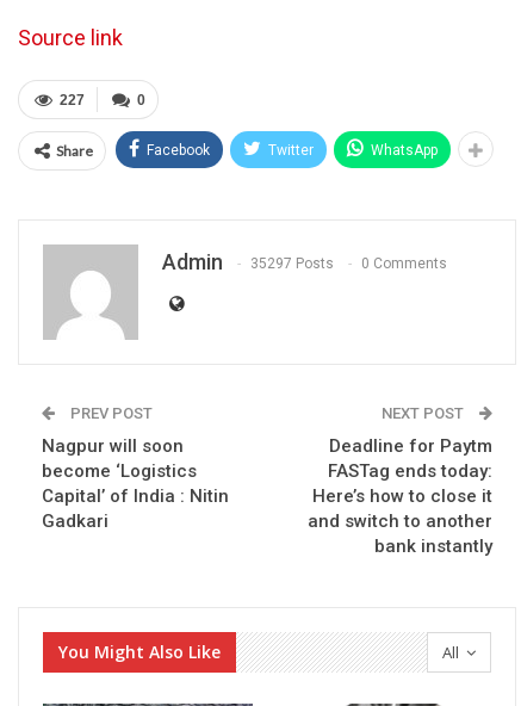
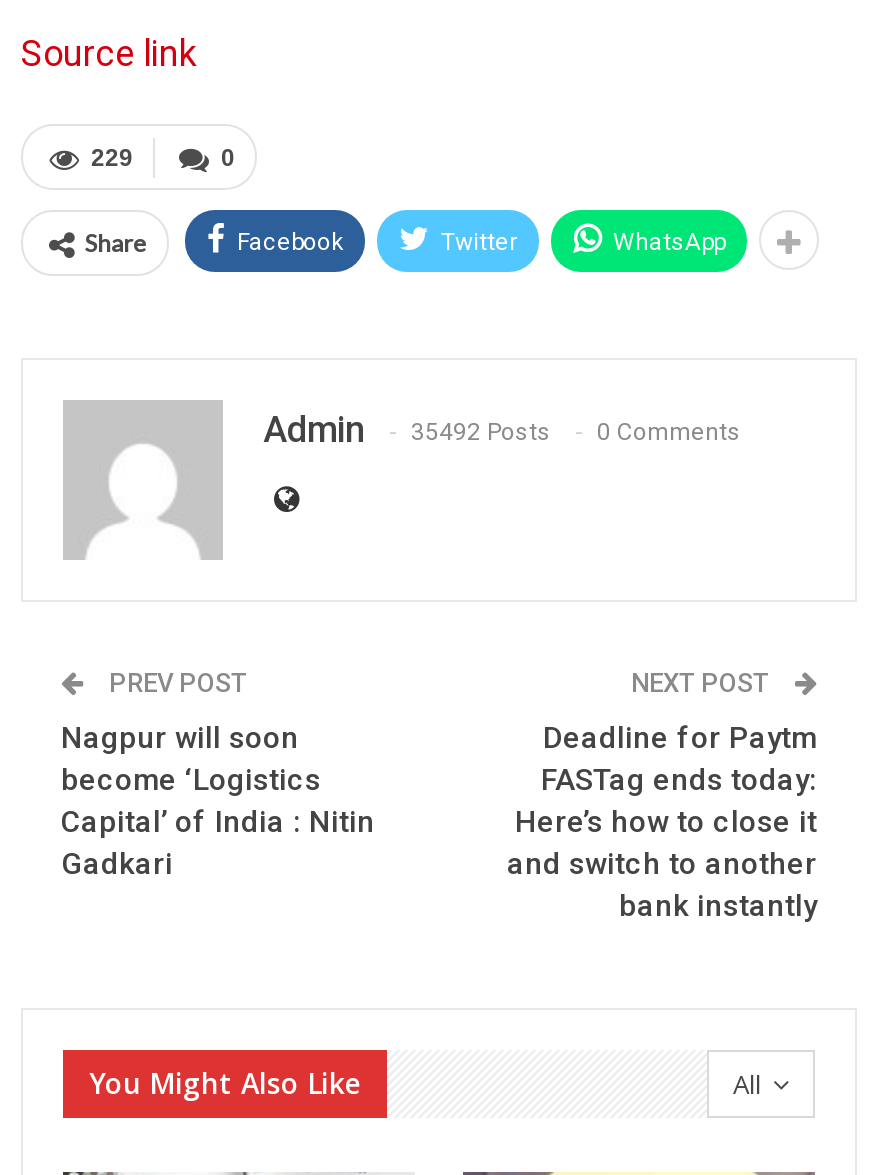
[60,92,85,108] 227 -> [91,145,133,173] 229
[162,249,447,274] Admin 35297 Posts 0 Comments -> [263,409,741,451] Admin 35492 Posts 0 Comments

